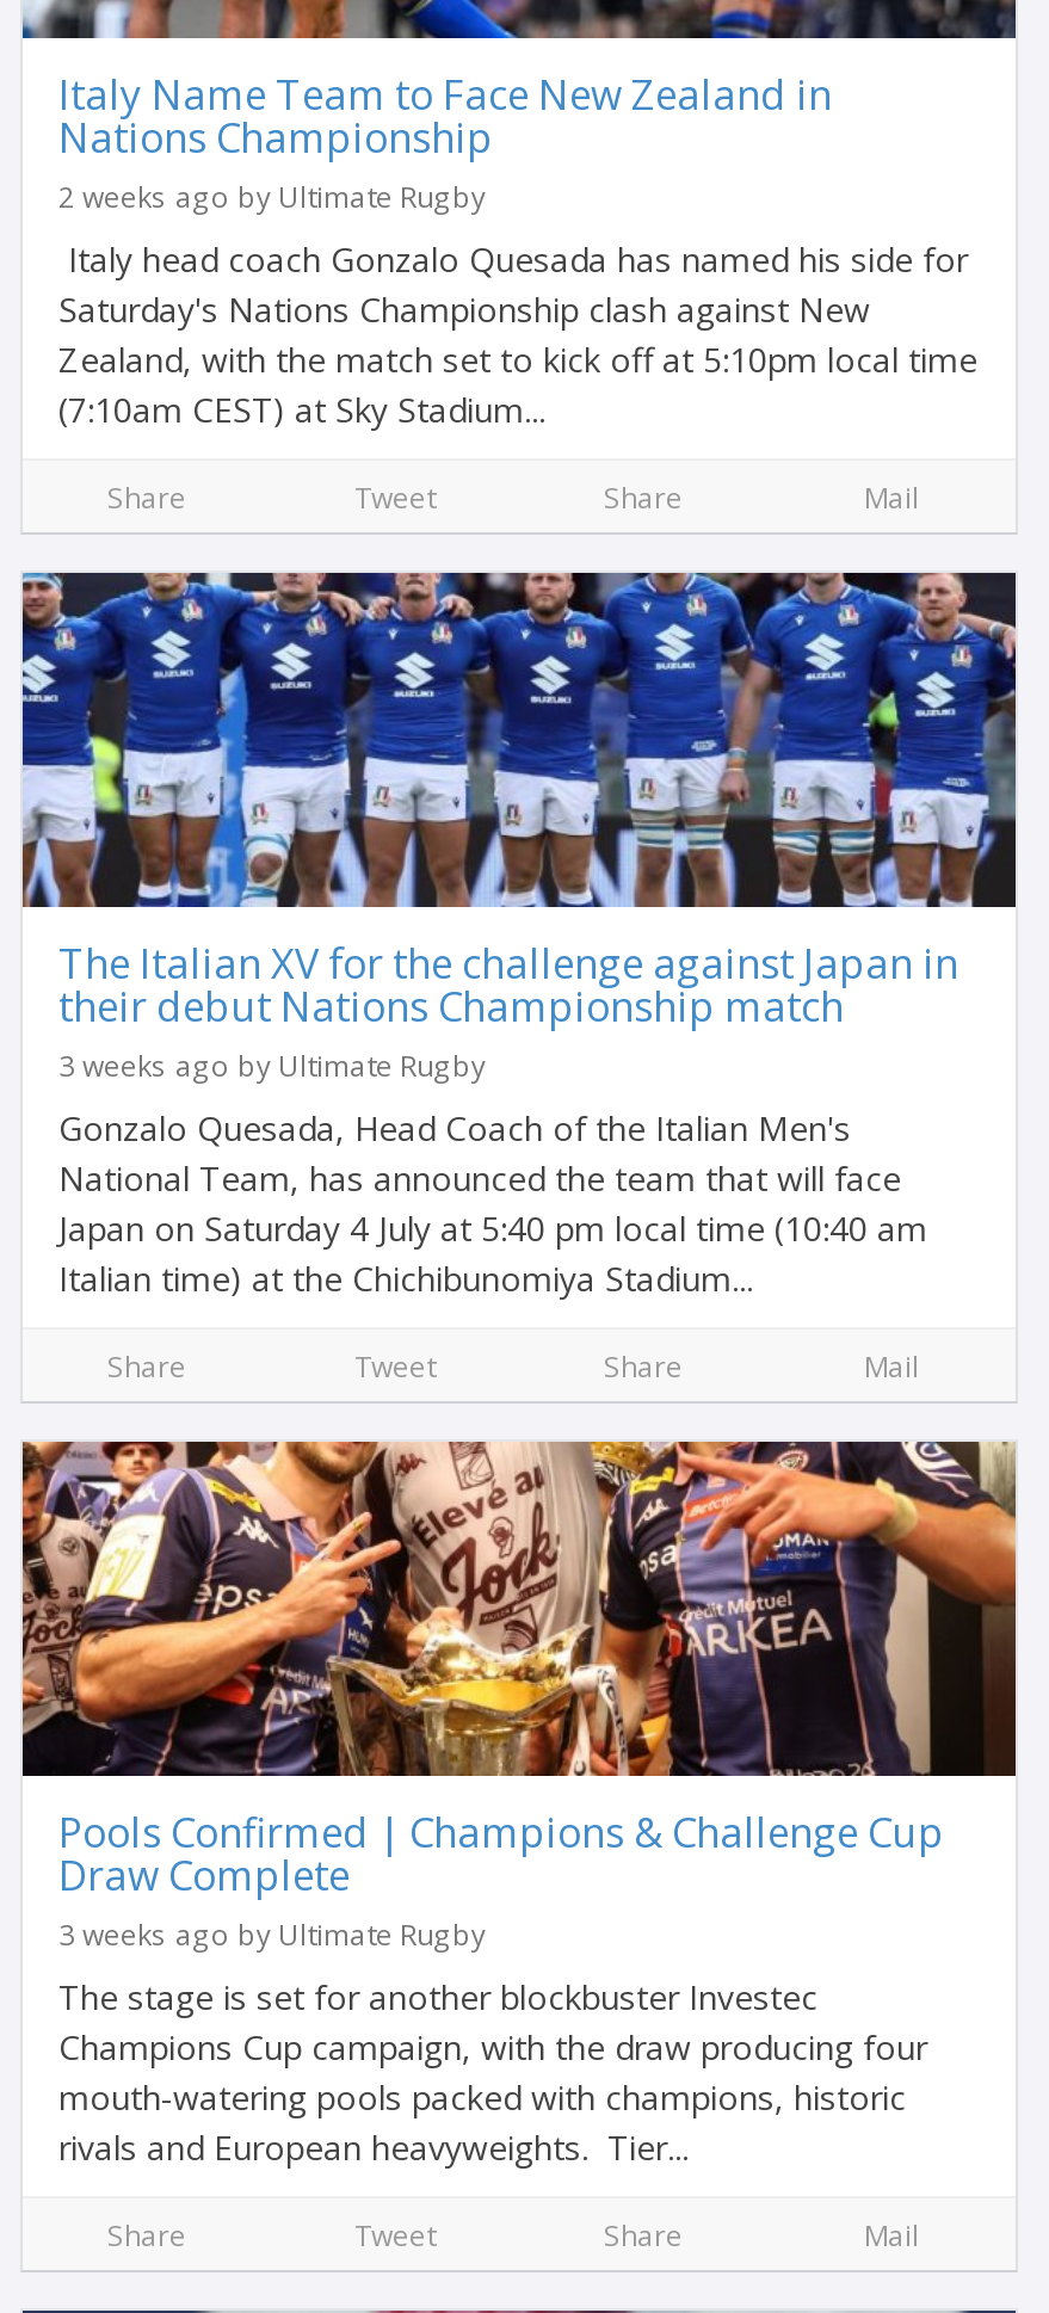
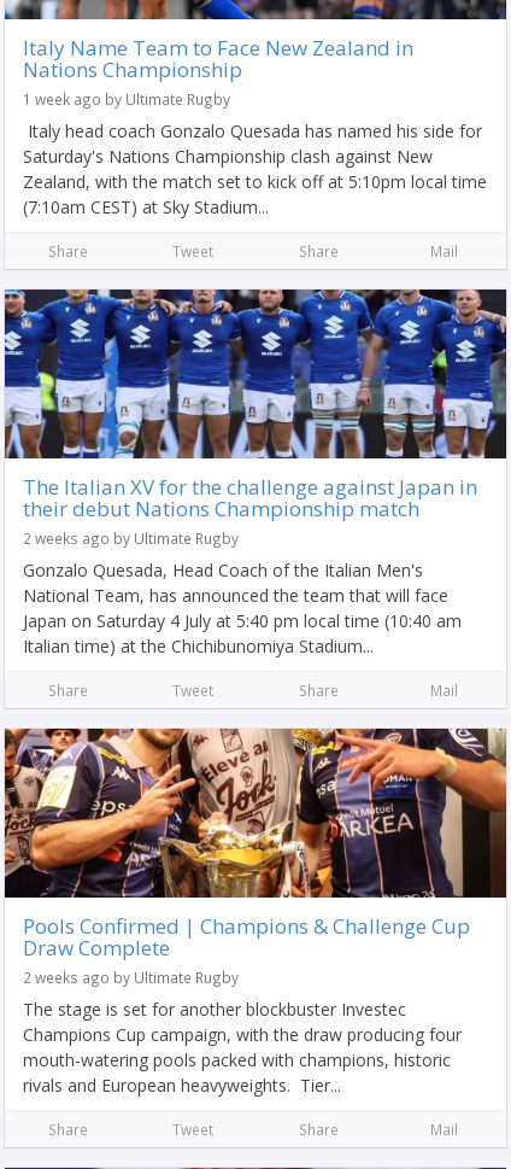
[58,177,486,215] 2 weeks ago by Ultimate Rugby -> [23,89,230,109] 1 week ago by Ultimate Rugby
[58,1046,486,1084] 3 weeks ago by Ultimate Rugby -> [23,528,239,548] 2 weeks ago by Ultimate Rugby
[58,1914,486,1953] 3 weeks ago by Ultimate Rugby -> [23,968,239,987] 2 weeks ago by Ultimate Rugby

